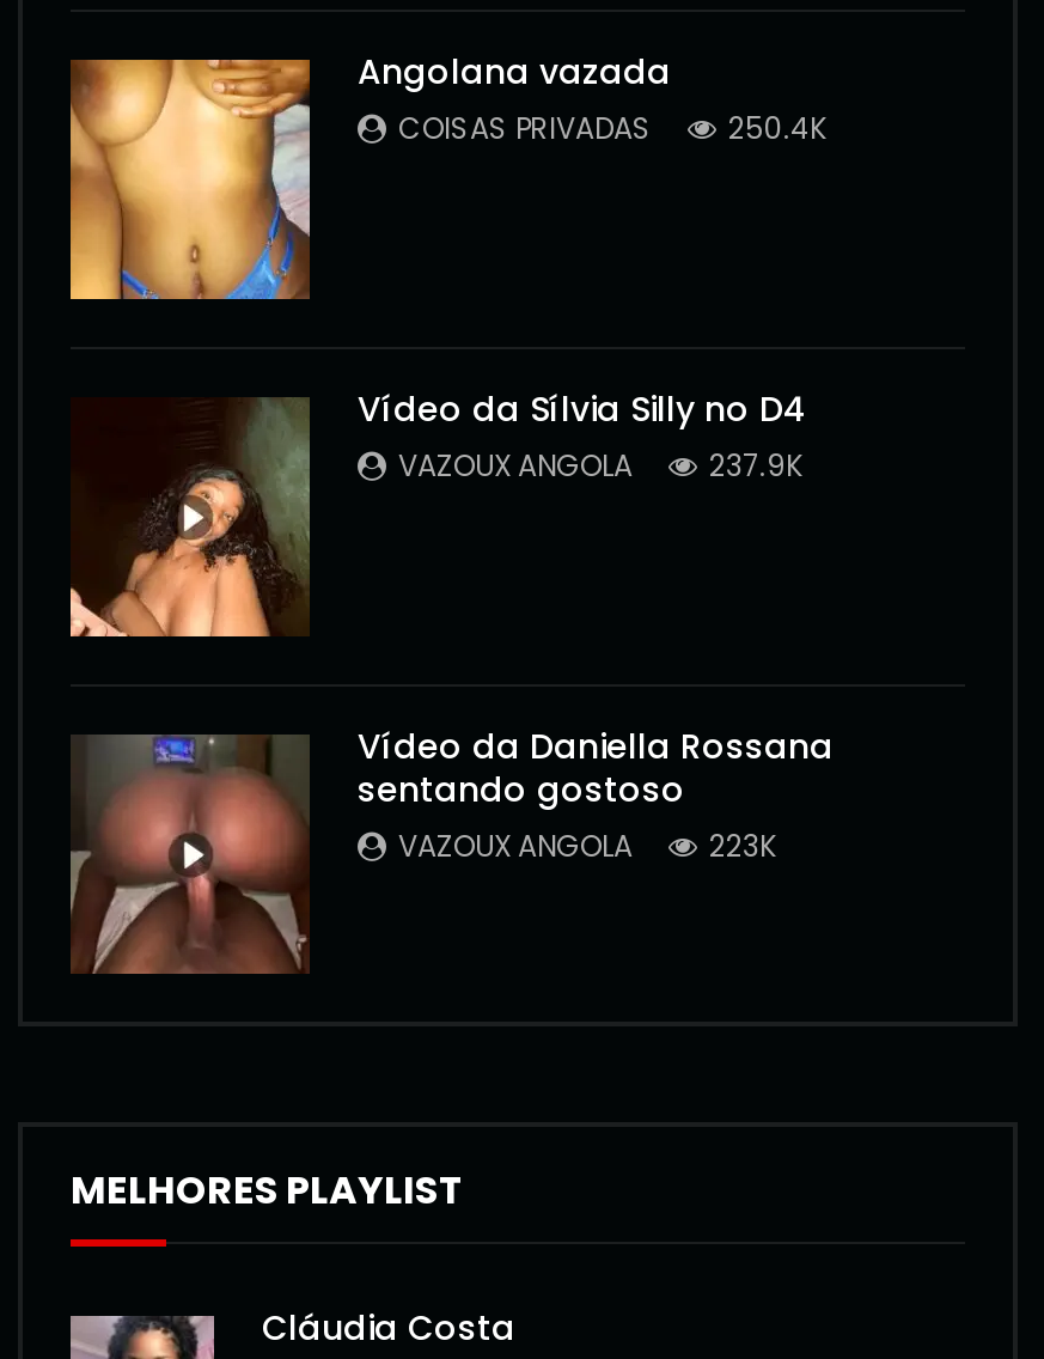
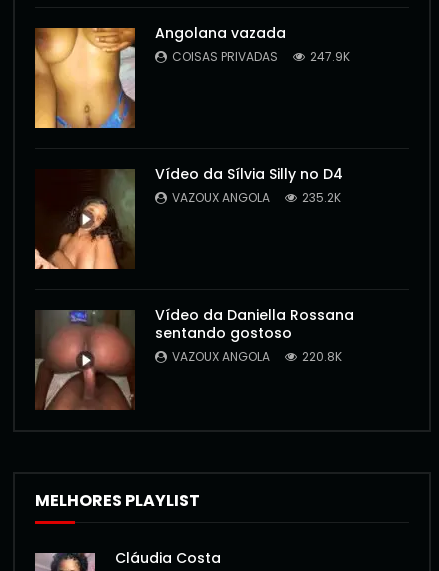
[398,108,826,149] COISAS PRIVADAS 250.4K -> [172,48,350,65] COISAS PRIVADAS 247.9K
[398,446,802,486] VAZOUX ANGOLA 237.9K -> [172,189,341,206] VAZOUX ANGOLA 235.2K
[398,826,776,867] VAZOUX ANGOLA 223K -> [172,348,342,365] VAZOUX ANGOLA 220.8K

